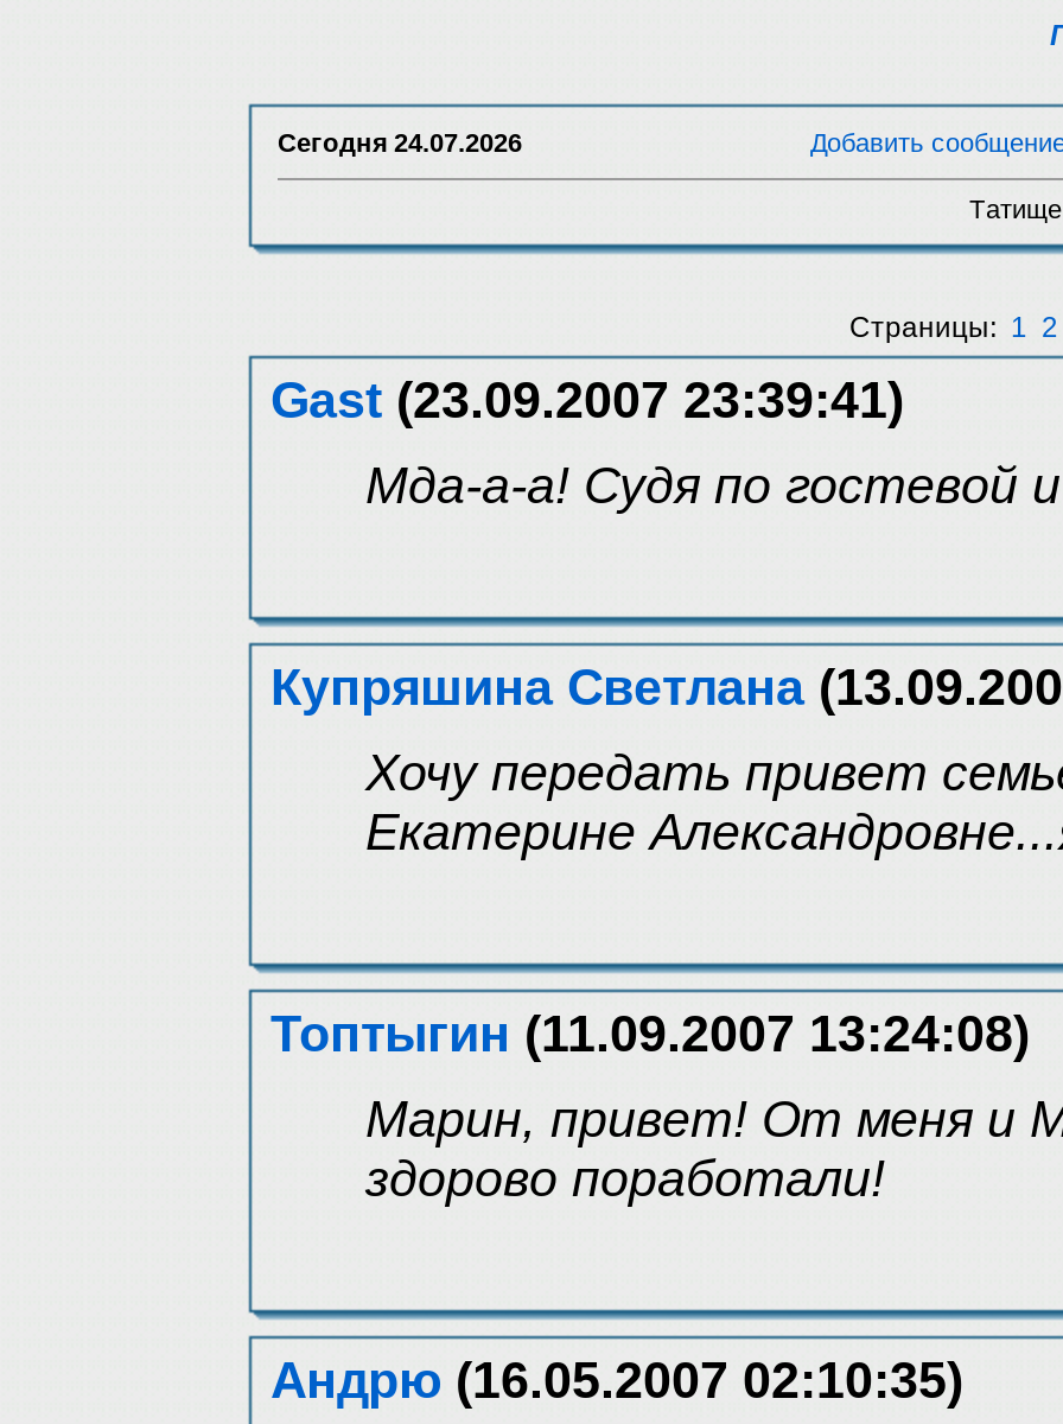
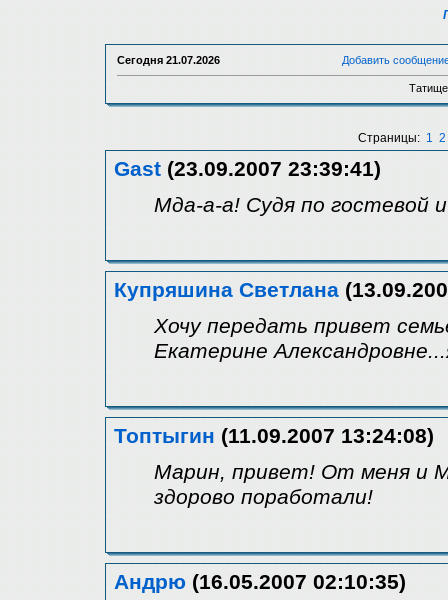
[278,127,522,156] Сегодня 24.07.2026 -> [117,54,220,66] Сегодня 21.07.2026

